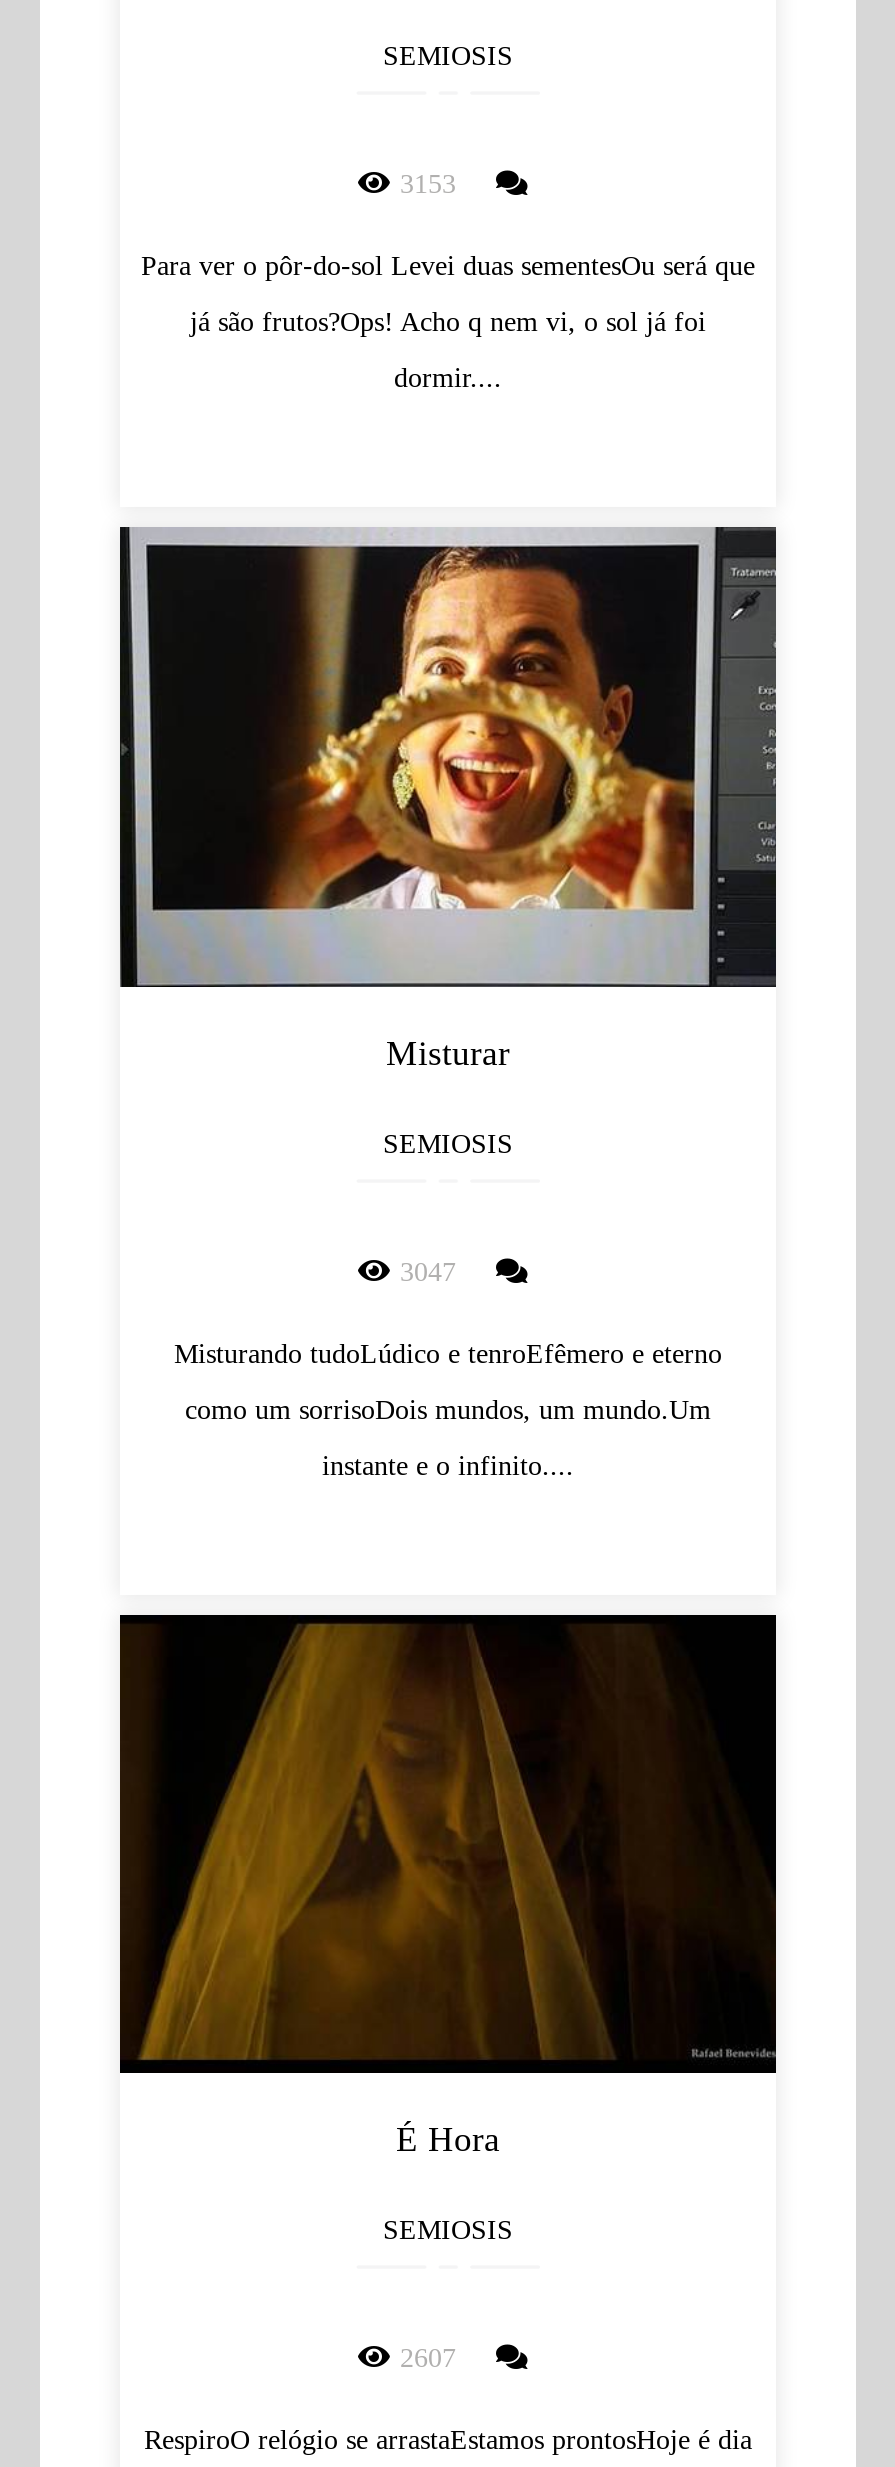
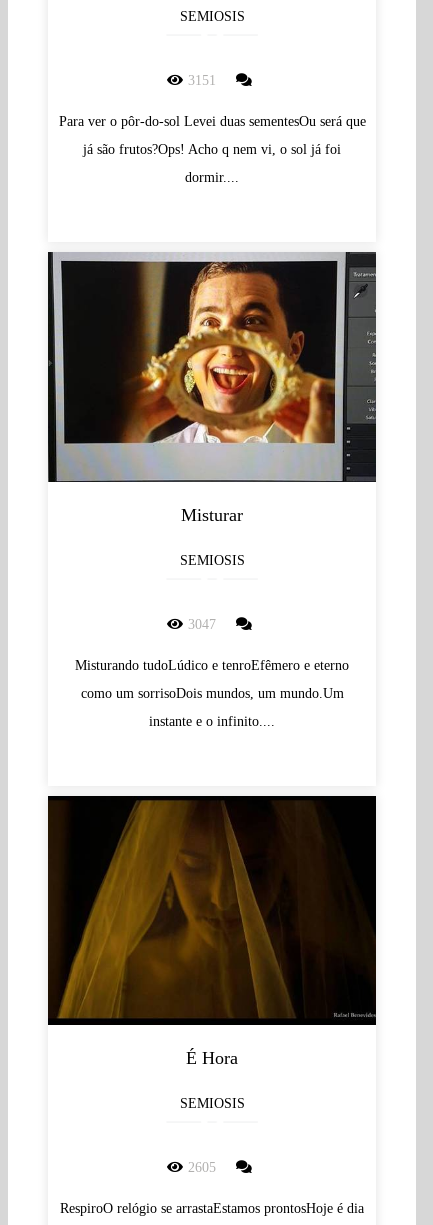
[400,169,456,199] 3153 -> [188,73,216,88] 3151
[400,2343,456,2373] 2607 -> [188,1160,216,1175] 2605

